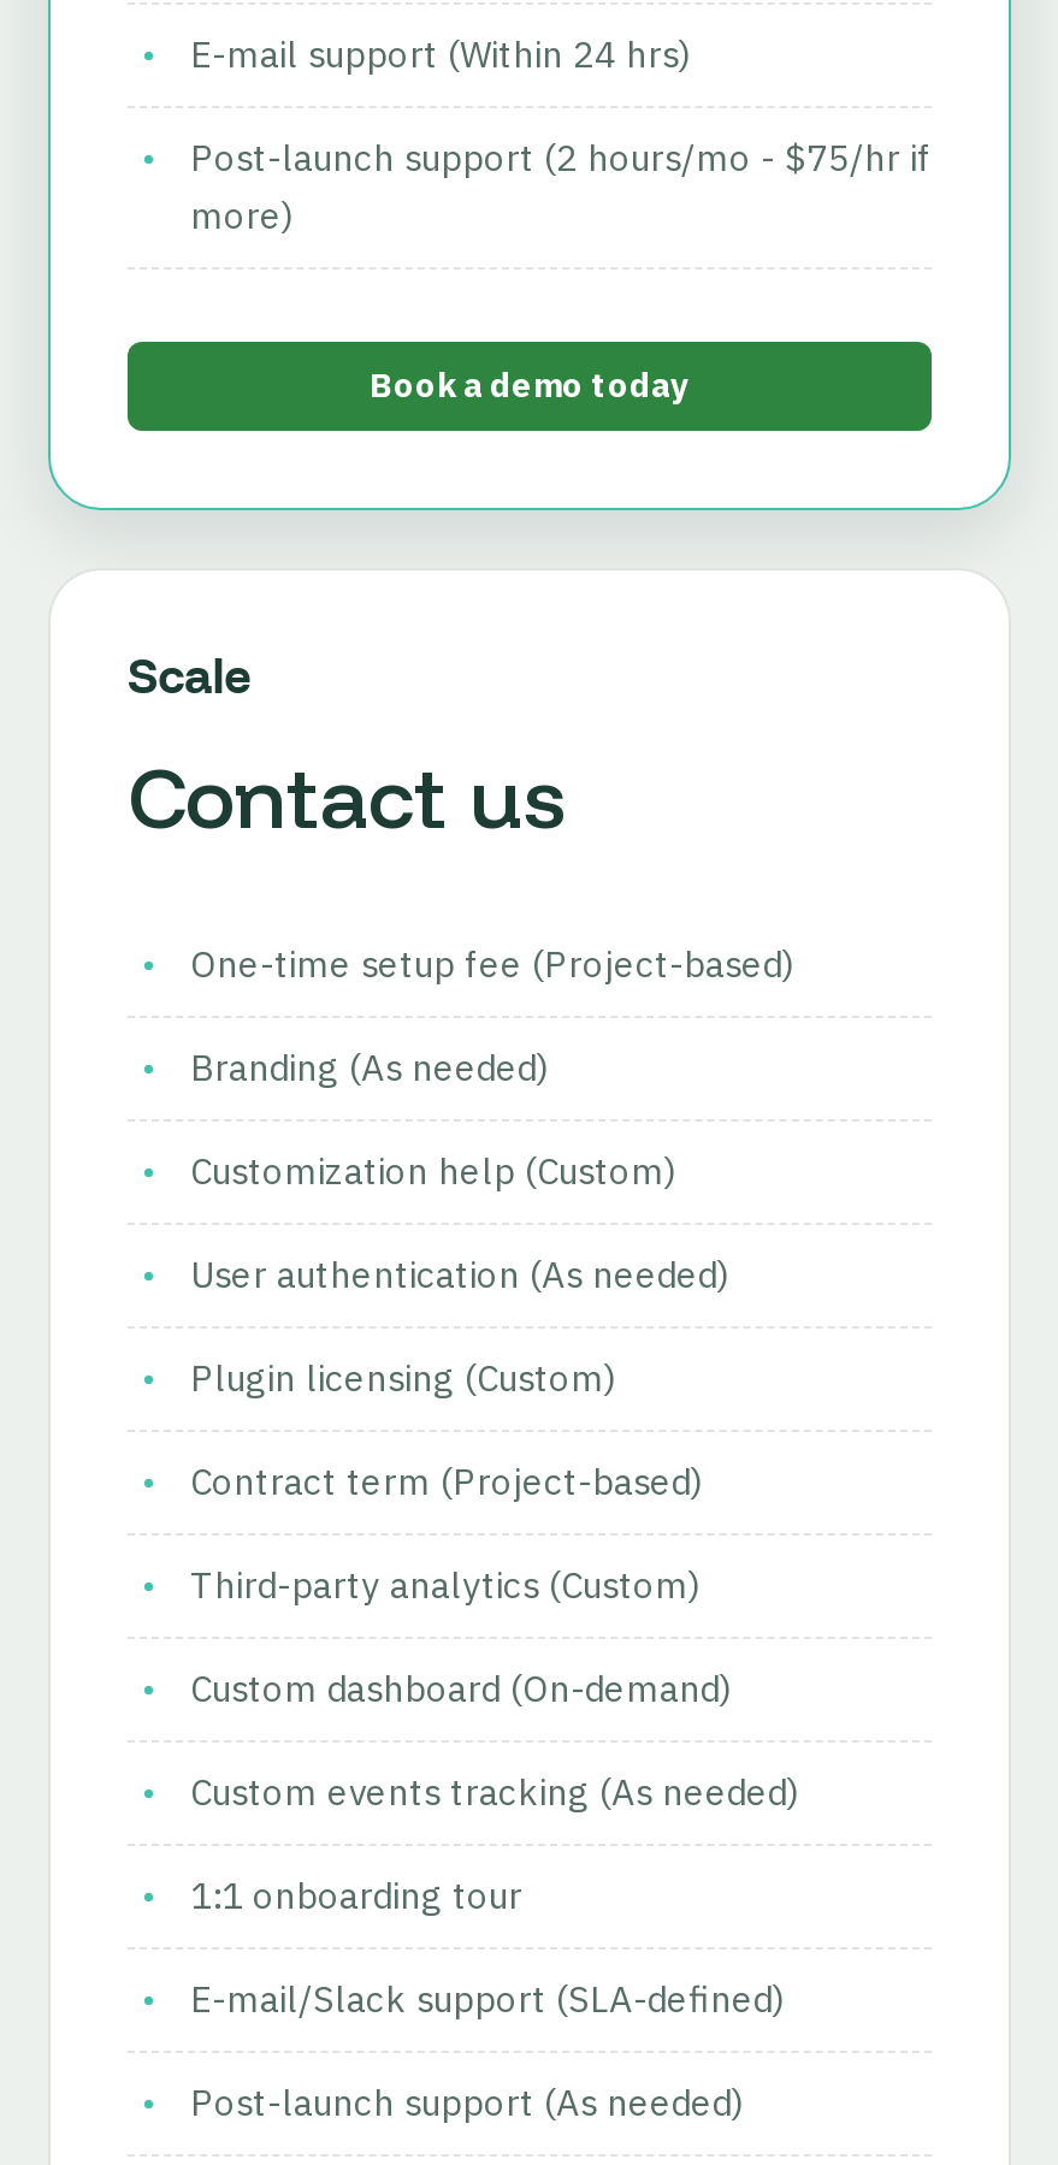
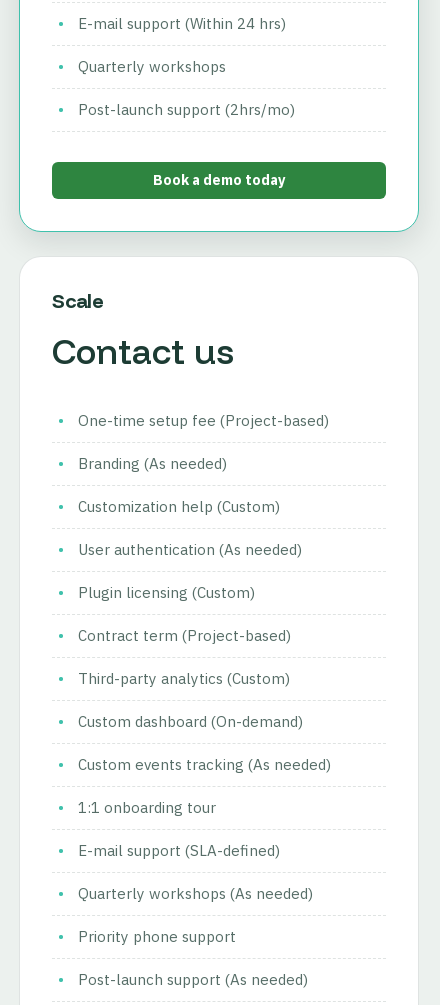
[190,135,932,238] Post-launch support (2 hours/mo - $75/hr if | more) -> [78,57,295,119] Quarterly workshops | Post-launch support (2hrs/mo)
[190,1976,785,2022] E-mail/Slack support (SLA-defined) -> [78,841,313,946] E-mail support (SLA-defined) | Quarterly workshops (As needed) | Priority phone support

